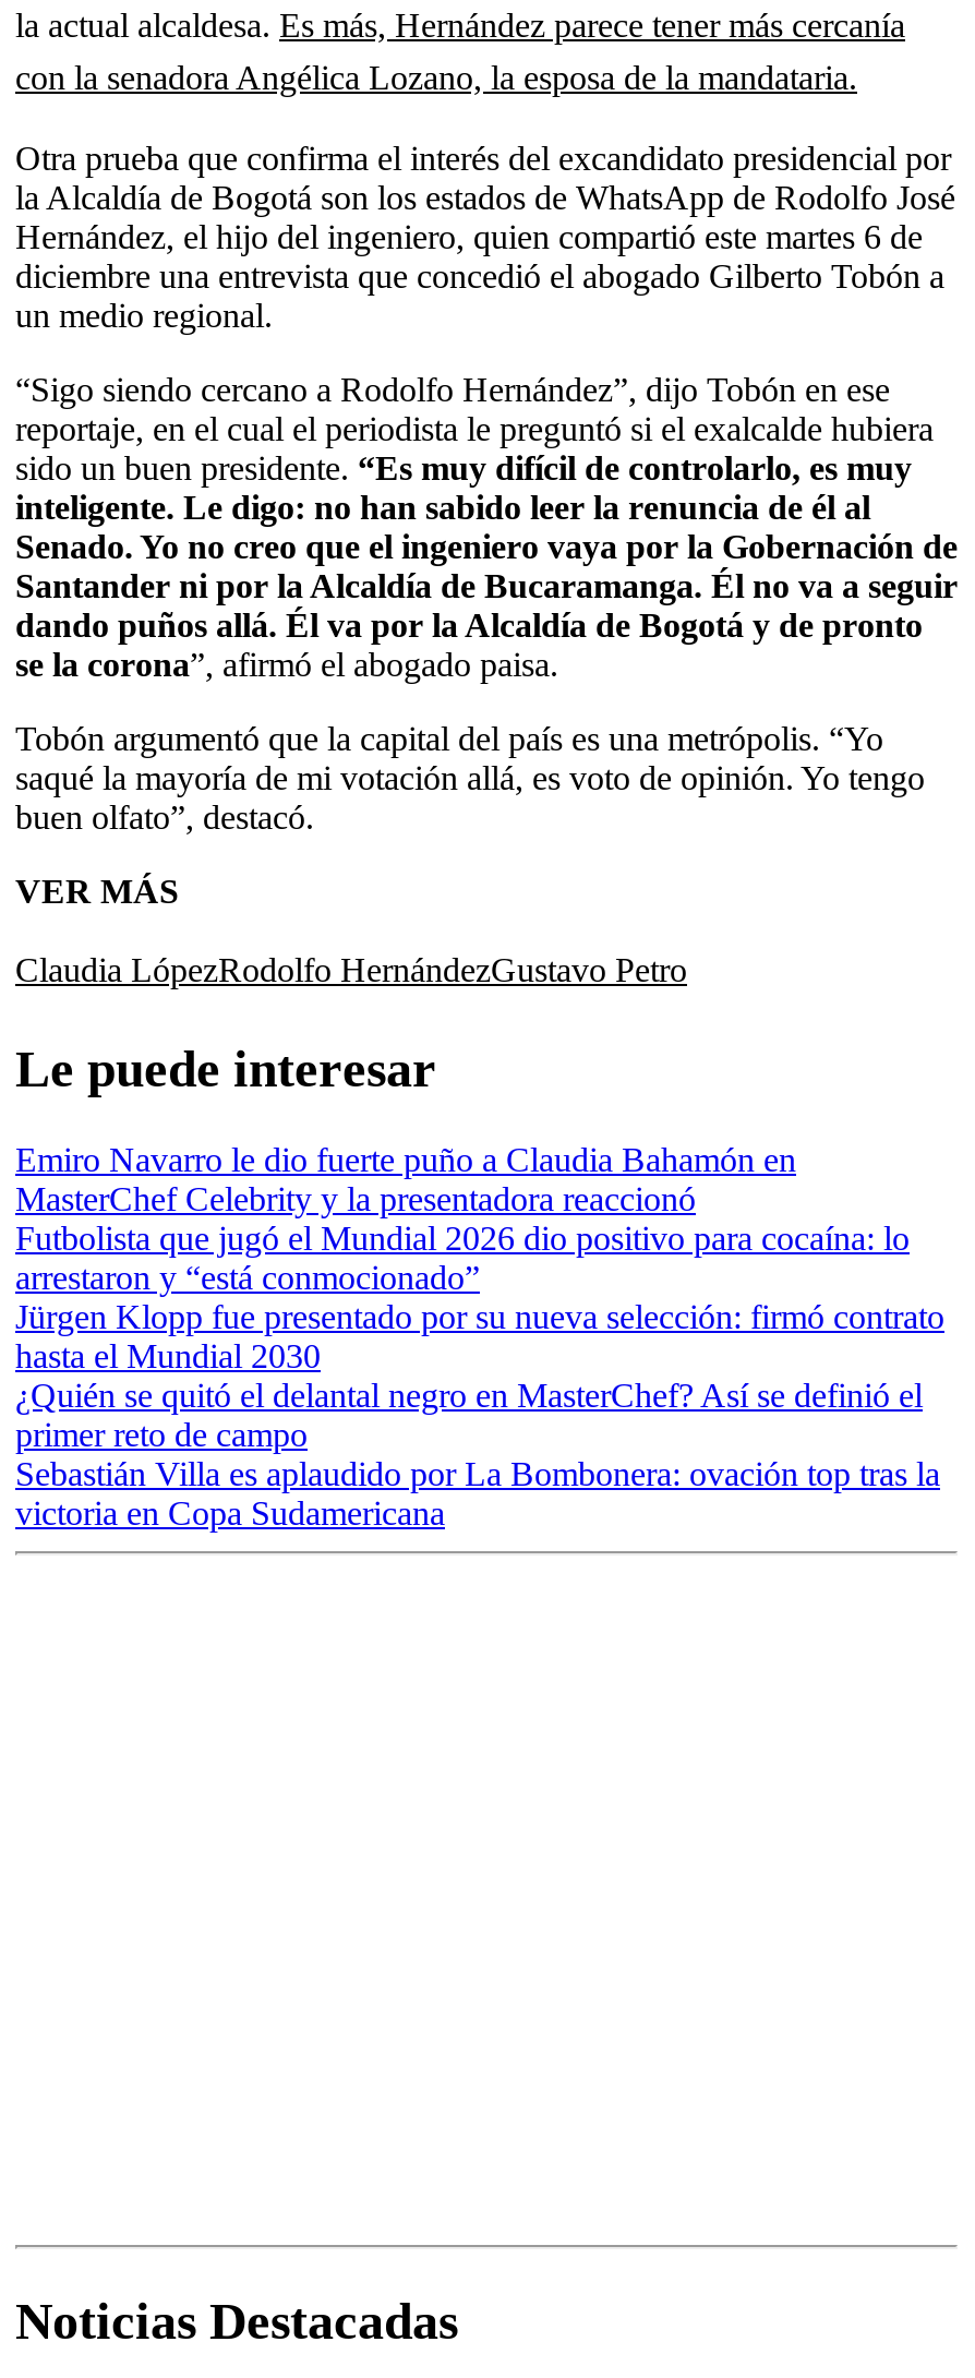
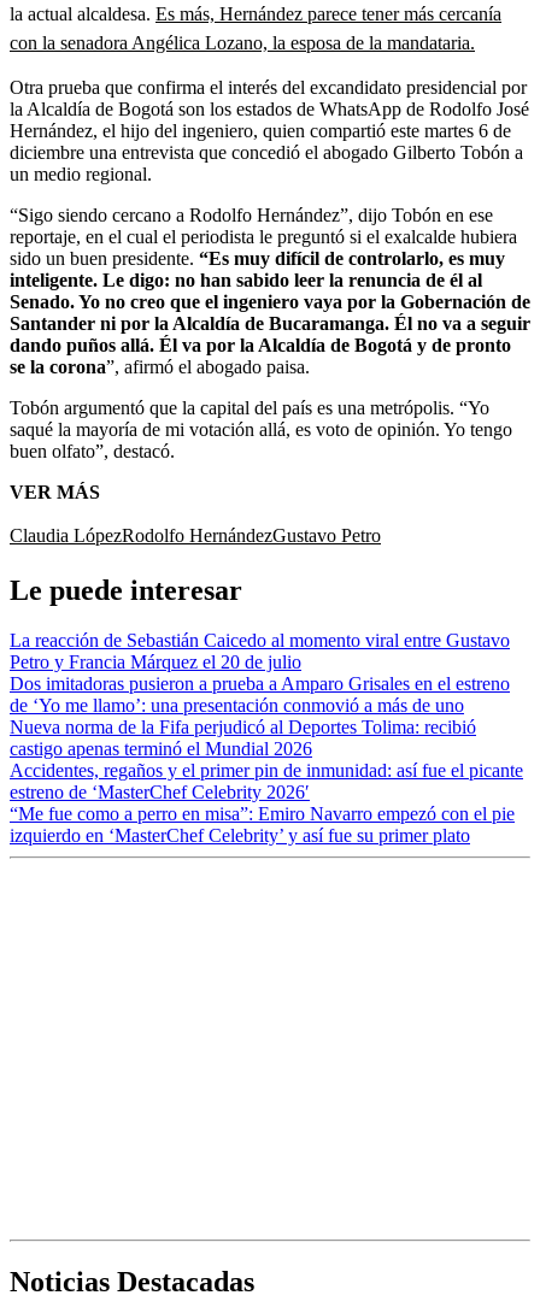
[15,1142,944,1532] Emiro Navarro le dio fuerte puño a Claudia Bahamón en | MasterChef Celebrity y la presentadora reaccionó | Futbolista que jugó el Mundial 2026 dio positivo para cocaína: lo | arrestaron y “está conmocionado” | Jürgen Klopp fue presentado por su nueva selección: firmó contrato | hasta el Mundial 2030 | ¿Quién se quitó el delantal negro en MasterChef? Así se definió el | primer reto de campo | Sebastián Villa es aplaudido por La Bombonera: ovación top tras la | victoria en Copa Sudamericana -> [10,630,523,846] La reacción de Sebastián Caicedo al momento viral entre Gustavo | Petro y Francia Márquez el 20 de julio | Dos imitadoras pusieron a prueba a Amparo Grisales en el estreno | de ‘Yo me llamo’: una presentación conmovió a más de uno | Nueva norma de la Fifa perjudicó al Deportes Tolima: recibió | castigo apenas terminó el Mundial 2026 | Accidentes, regaños y el primer pin de inmunidad: así fue el picante | estreno de ‘MasterChef Celebrity 2026′ | “Me fue como a perro en misa”: Emiro Navarro empezó con el pie | izquierdo en ‘MasterChef Celebrity’ y así fue su primer plato

